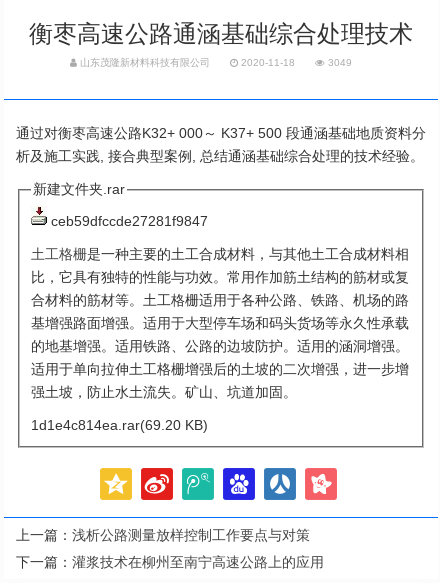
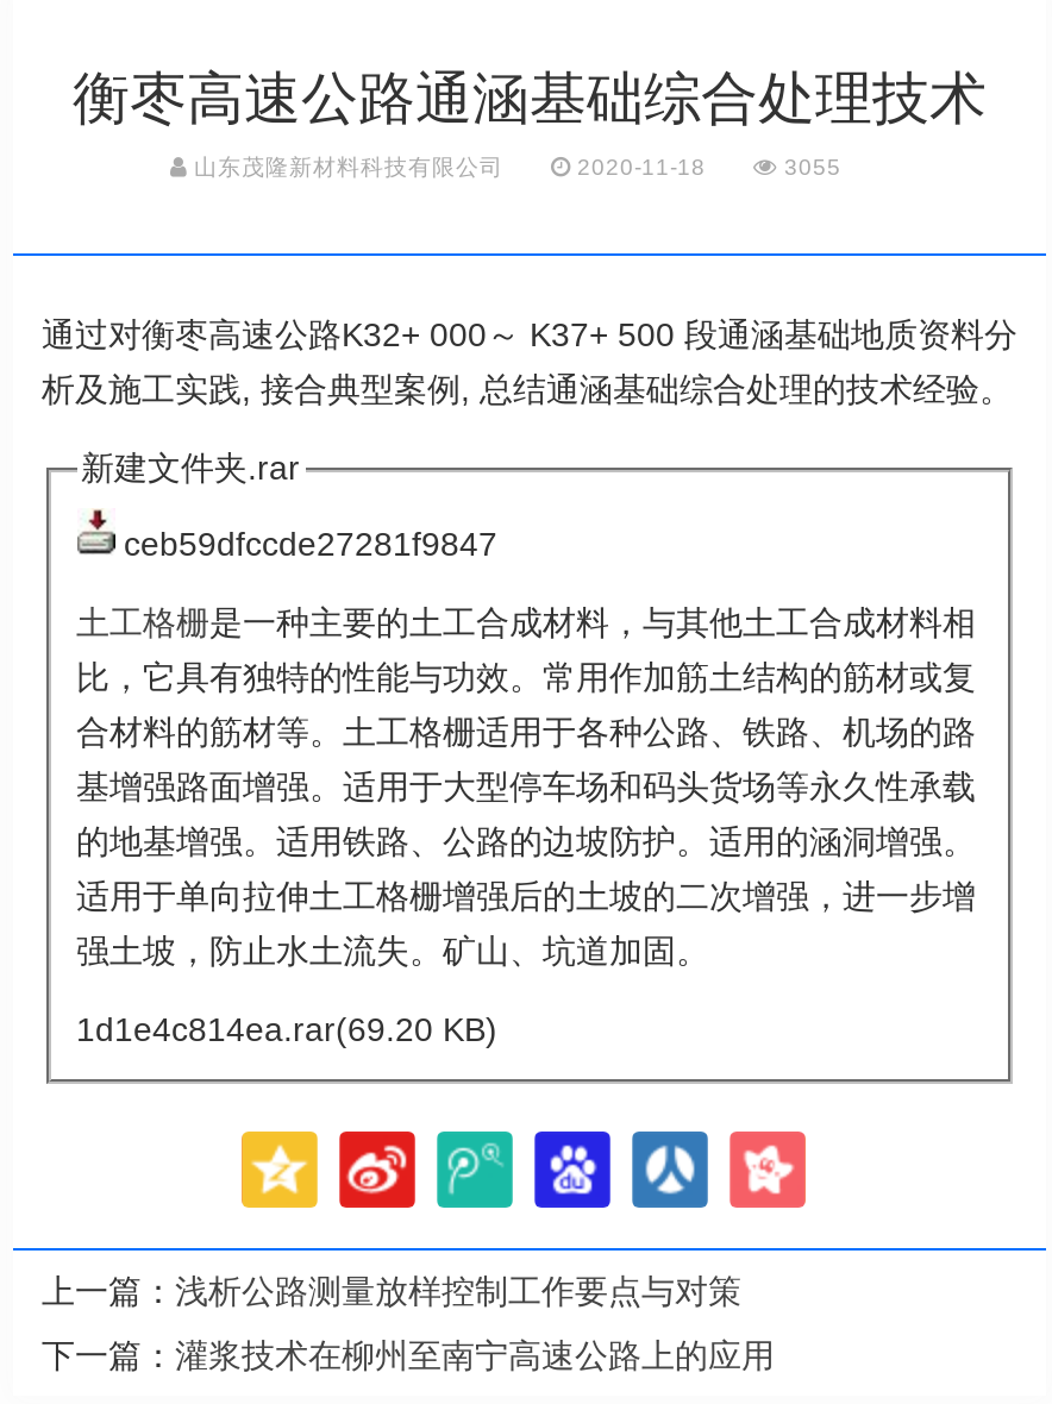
[325,57,352,68] 3049 -> [777,154,841,181] 3055

